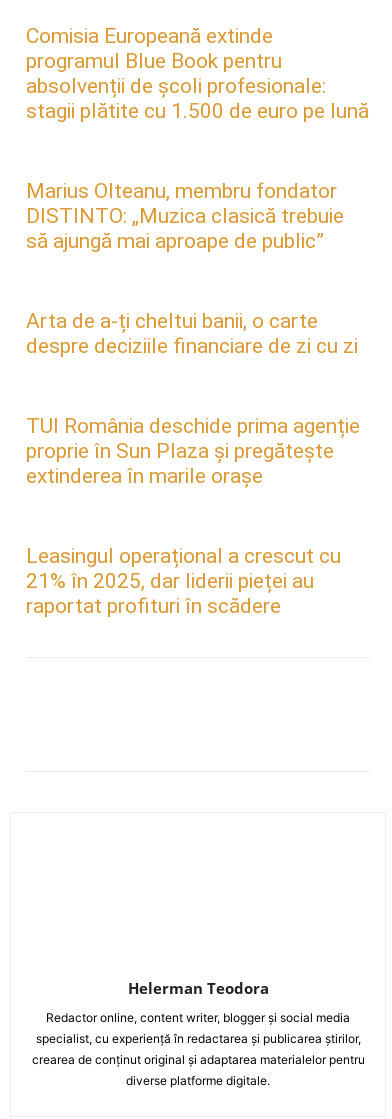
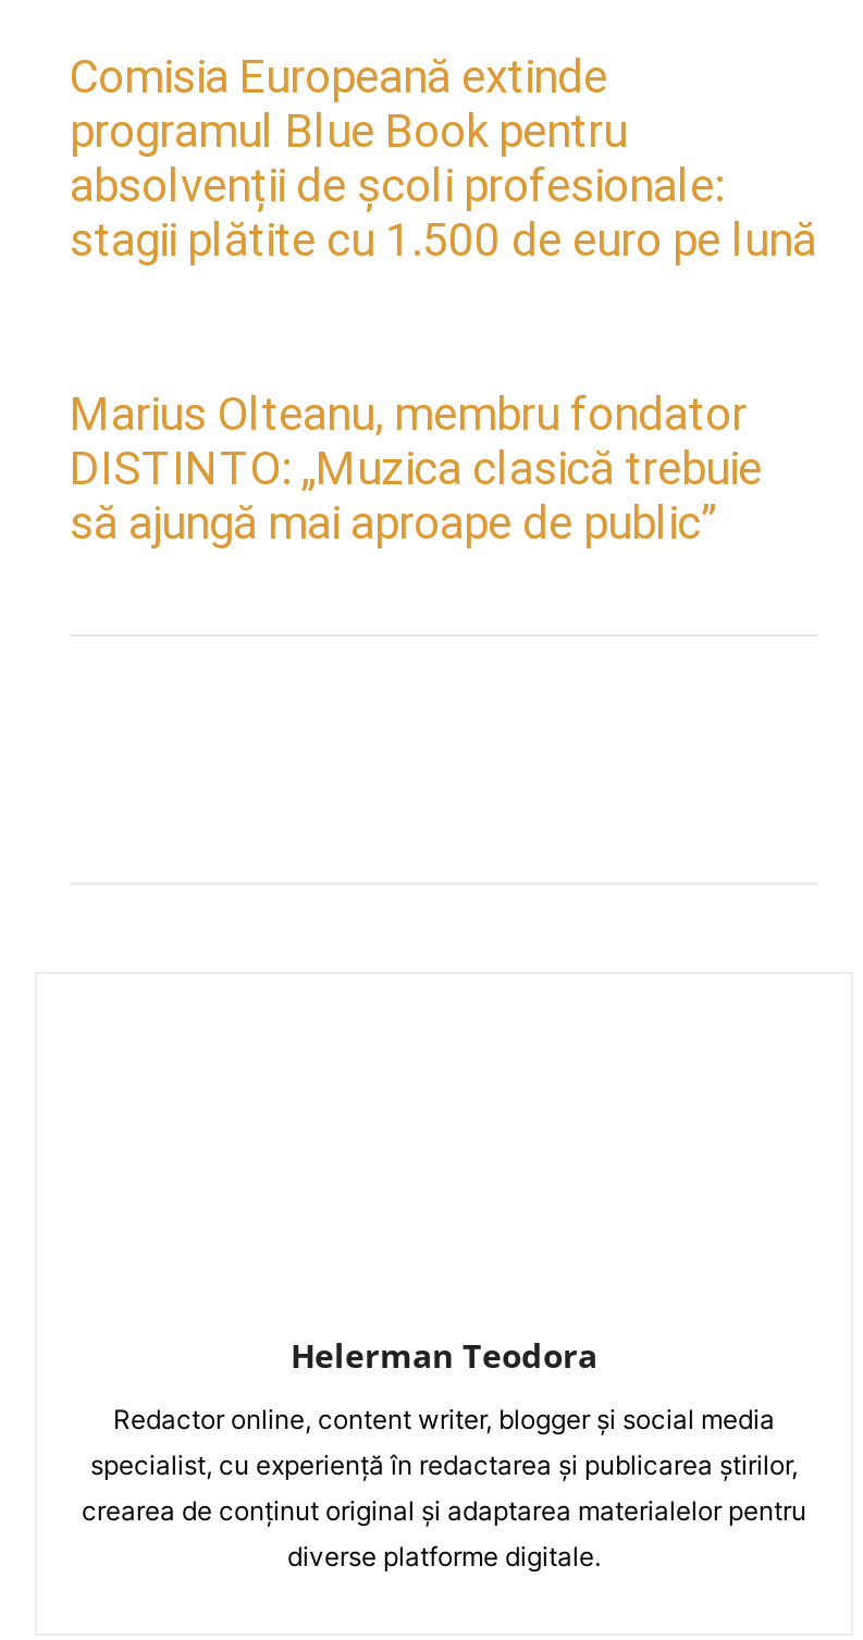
[26,309,360,618] Arta de a-ți cheltui banii, o carte | despre deciziile financiare de zi cu zi | TUI România deschide prima agenție | proprie în Sun Plaza și pregătește | extinderea în marile orașe | Leasingul operațional a crescut cu | 21% în 2025, dar liderii pieței au | raportat profituri în scădere -> none

